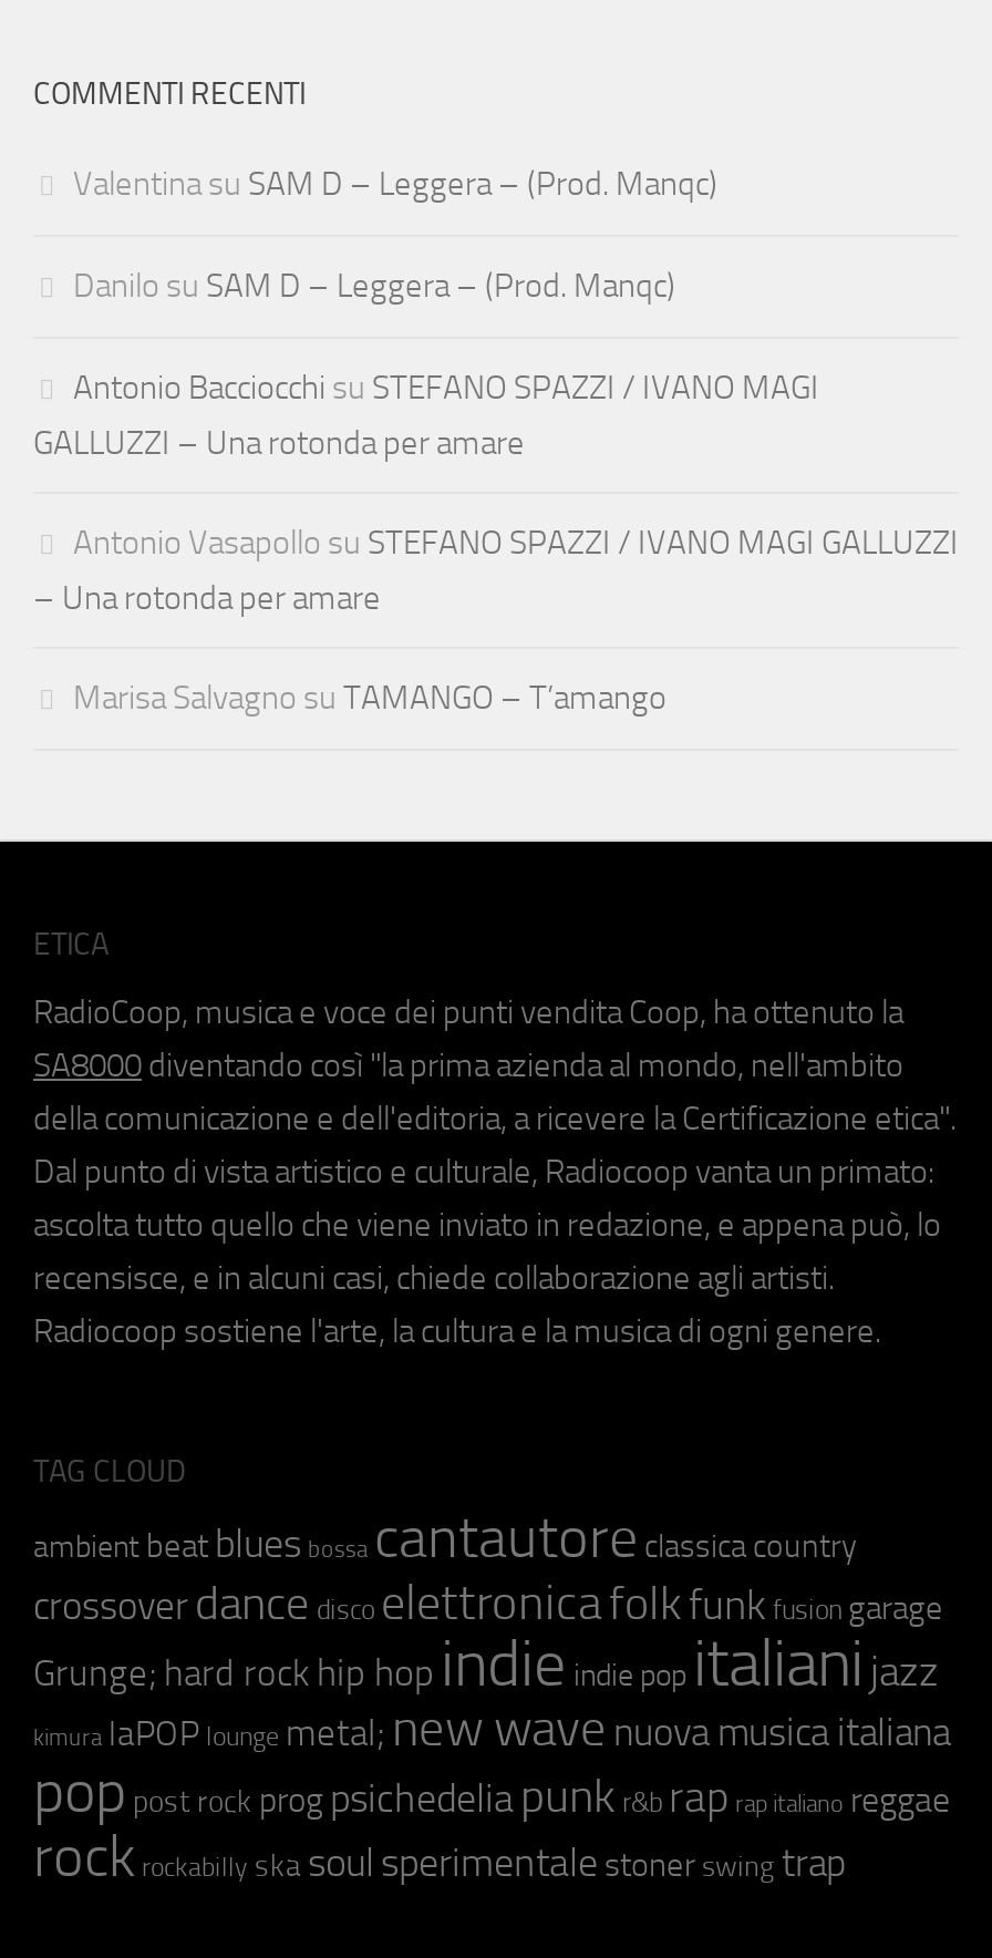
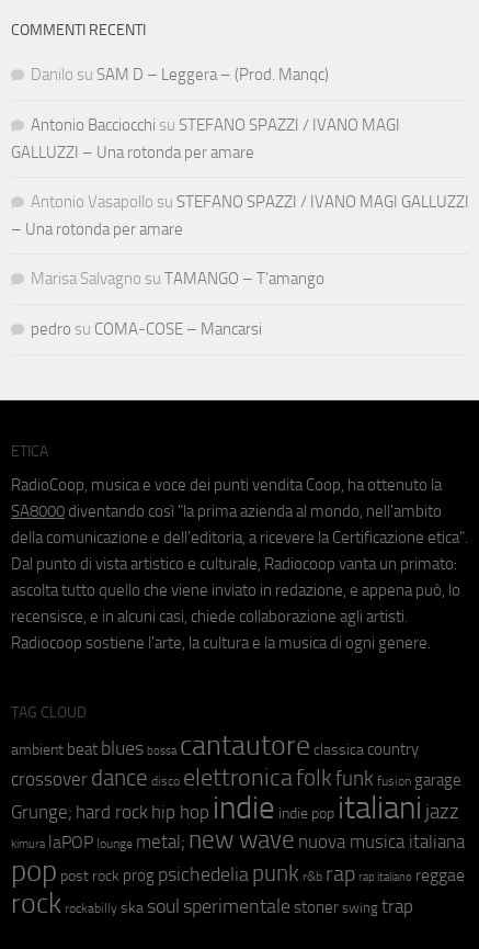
[73,163,717,203] Valentina su SAM D – Leggera – (Prod. Manqc) -> none
moved [33,265,959,717] -> [11,64,469,288]: Danilo su SAM D – Leggera – (Prod. Manqc) | Antonio Bacciocchi su STEFANO SPAZZI / IVANO MAGI | GALLUZZI – Una rotonda per amare | Antonio Vasapollo su STEFANO SPAZZI / IVANO MAGI GALLUZZI | – Una rotonda per amare | Marisa Salvagno su TAMANGO – T’amango
none -> [31,319,262,339] pedro su COMA-COSE – Mancarsi

